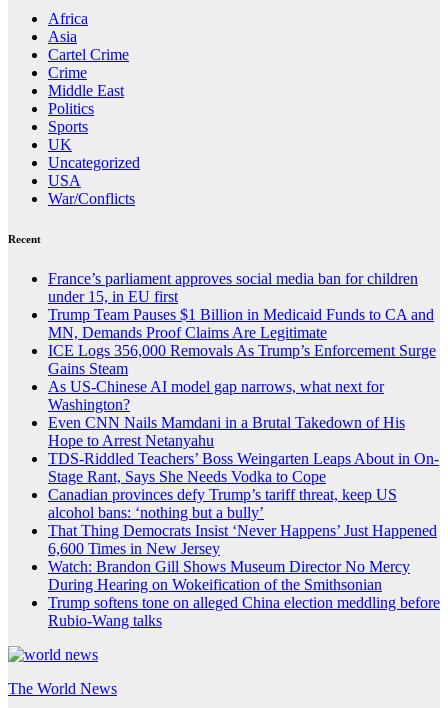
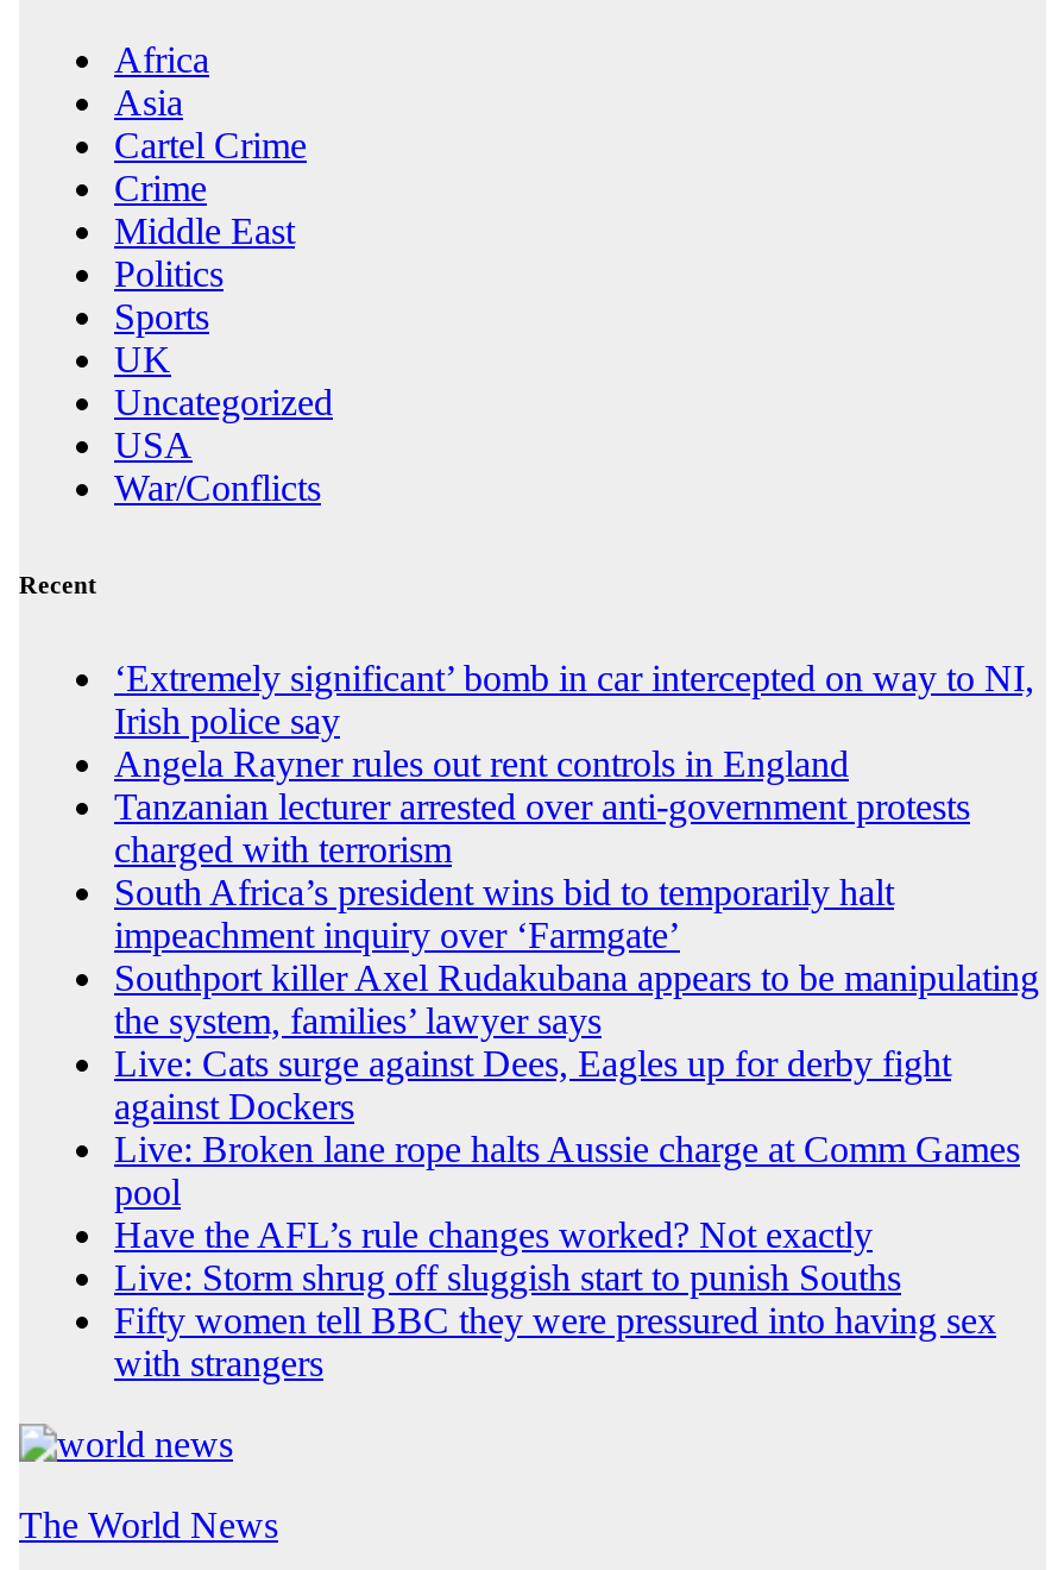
[48,269,440,628] France’s parliament approves social media ban for children | under 15, in EU first | Trump Team Pauses $1 Billion in Medicaid Funds to CA and | MN, Demands Proof Claims Are Legitimate | ICE Logs 356,000 Removals As Trump’s Enforcement Surge | Gains Steam | As US-Chinese AI model gap narrows, what next for | Washington? | Even CNN Nails Mamdani in a Brutal Takedown of His | Hope to Arrest Netanyahu | TDS-Riddled Teachers’ Boss Weingarten Leaps About in On- | Stage Rant, Says She Needs Vodka to Cope | Canadian provinces defy Trump’s tariff threat, keep US | alcohol bans: ‘nothing but a bully’ | That Thing Democrats Insist ‘Never Happens’ Just Happened | 6,600 Times in New Jersey | Watch: Brandon Gill Shows Museum Director No Mercy | During Hearing on Wokeification of the Smithsonian | Trump softens tone on alleged China election meddling before | Rubio-Wang talks -> [114,657,1039,1382] ‘Extremely significant’ bomb in car intercepted on way to NI, | Irish police say | Angela Rayner rules out rent controls in England | Tanzanian lecturer arrested over anti-government protests | charged with terrorism | South Africa’s president wins bid to temporarily halt | impeachment inquiry over ‘Farmgate’ | Southport killer Axel Rudakubana appears to be manipulating | the system, families’ lawyer says | Live: Cats surge against Dees, Eagles up for derby fight | against Dockers | Live: Broken lane rope halts Aussie charge at Comm Games | pool | Have the AFL’s rule changes worked? Not exactly | Live: Storm shrug off sluggish start to punish Souths | Fifty women tell BBC they were pressured into having sex | with strangers

